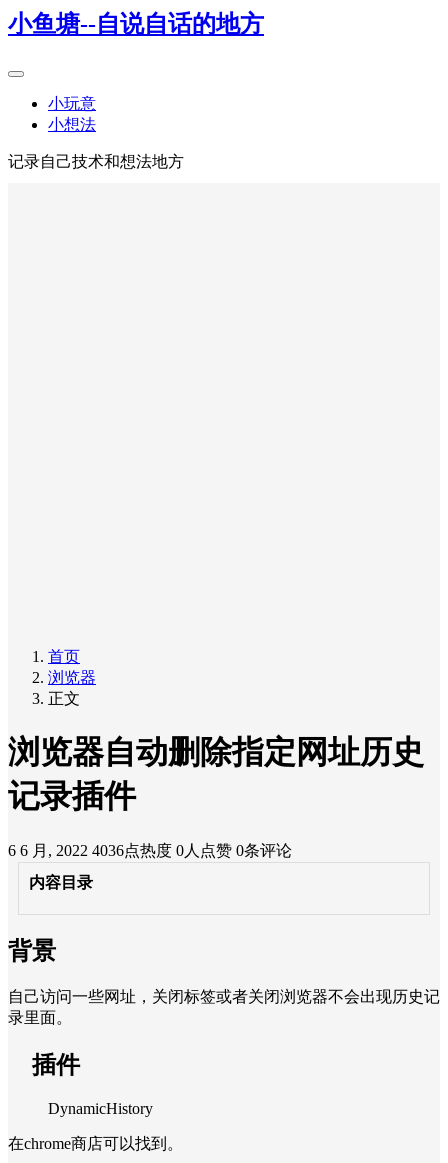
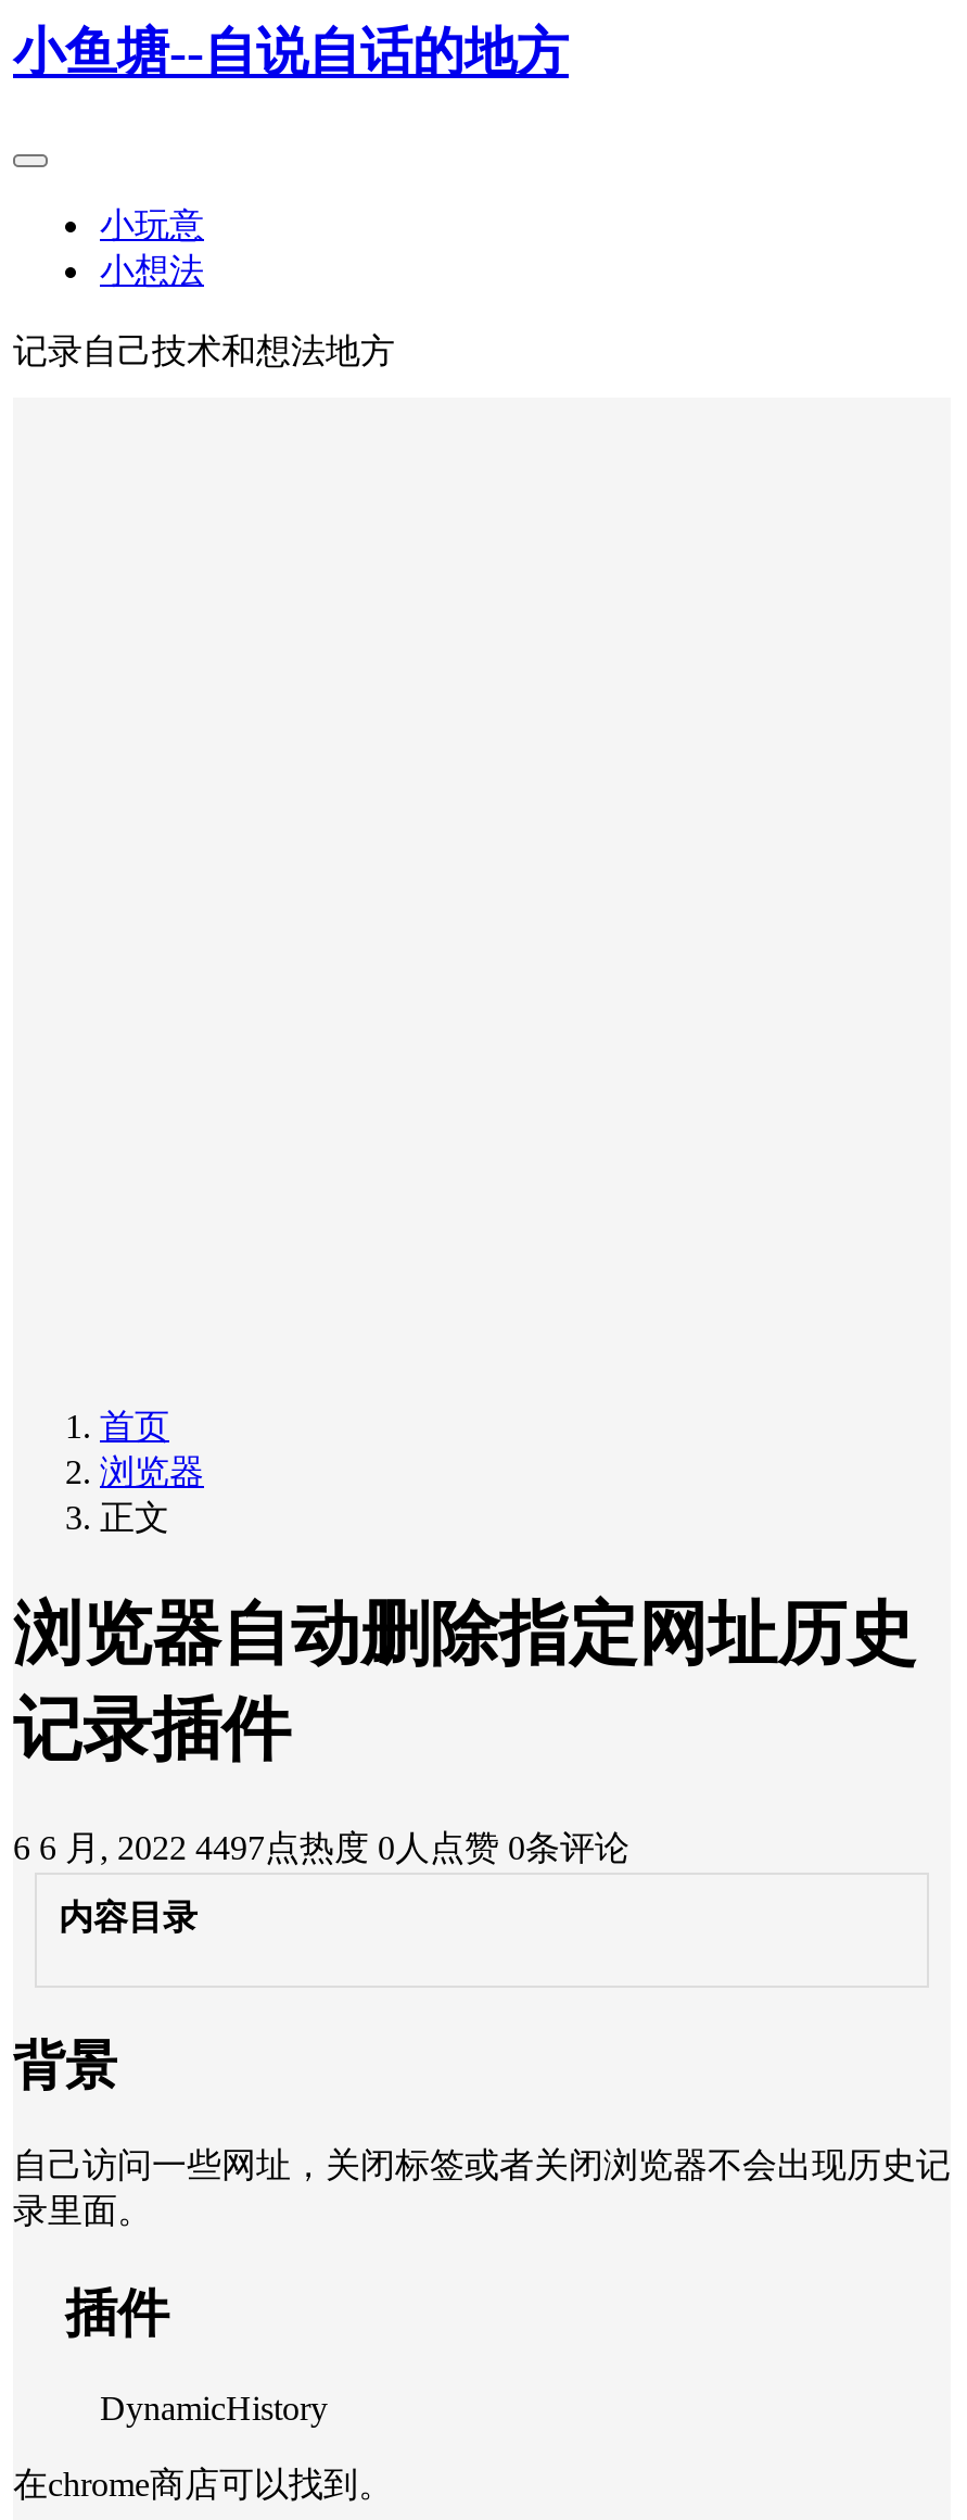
[8,842,292,859] 6 6 月, 2022 4036点热度 0人点赞 0条评论 -> [13,1829,629,1865] 6 6 月, 2022 4497点热度 0人点赞 0条评论

